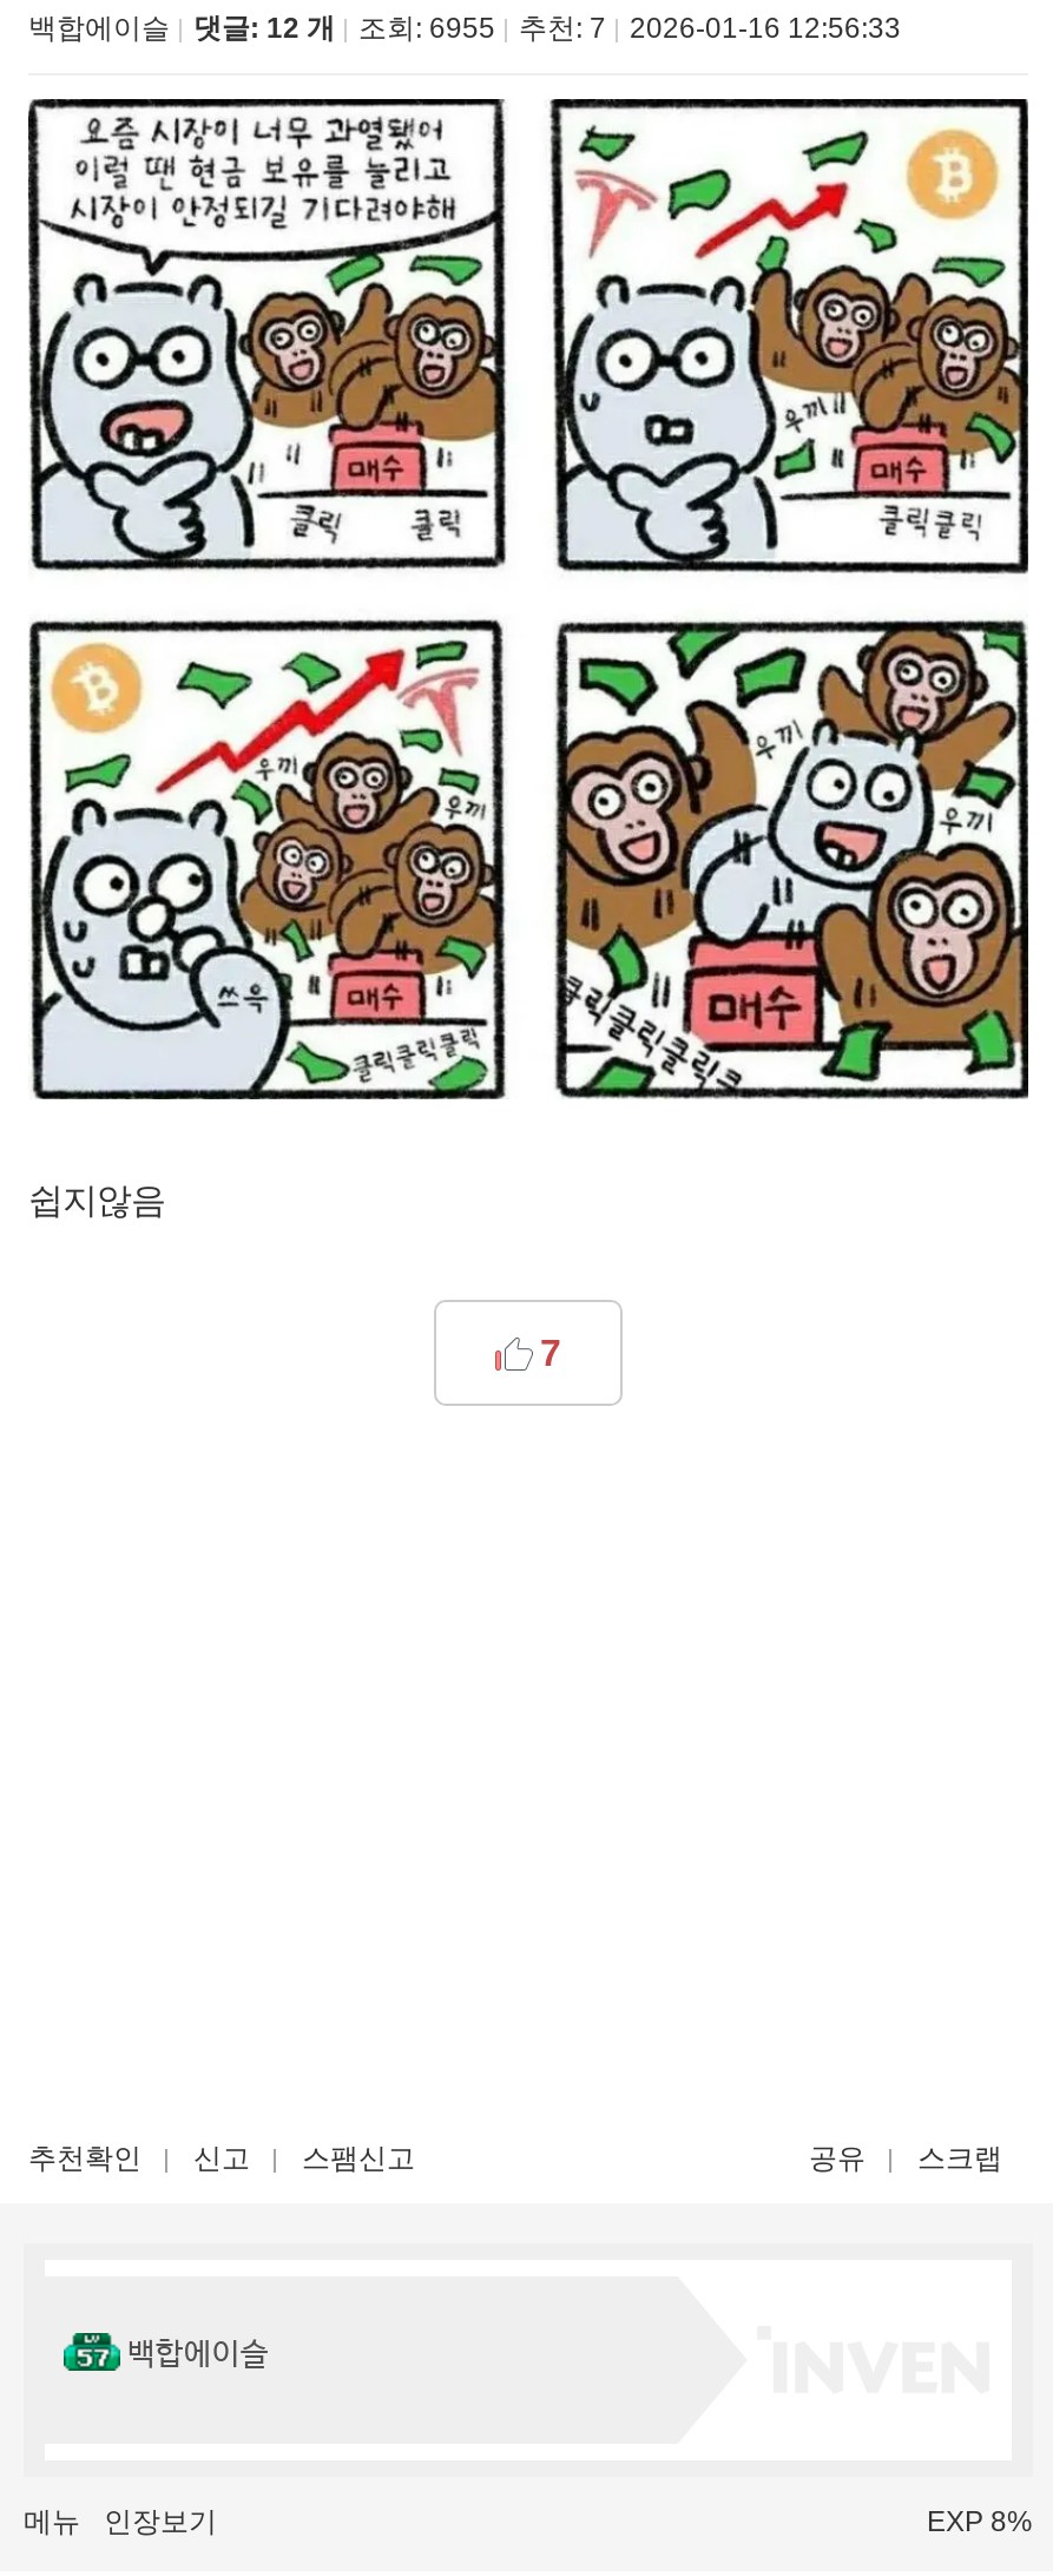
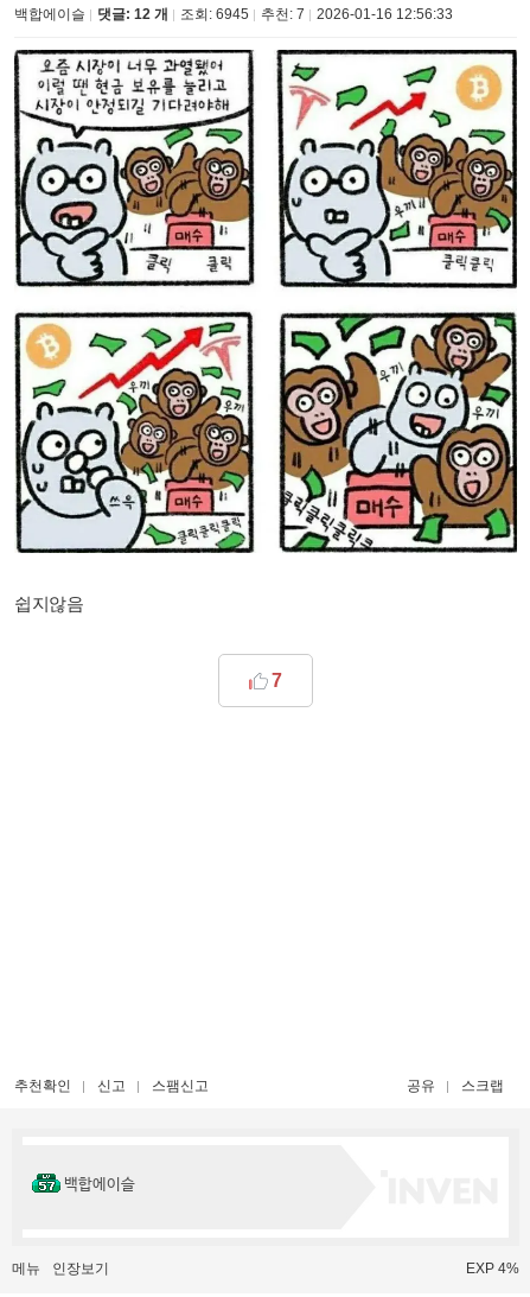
[28,12,901,45] 백합에이슬 댓글: 12 개 조회: 6955 추천: 7 2026-01-16 12:56:33 -> [14,6,453,23] 백합에이슬 댓글: 12 개 조회: 6945 추천: 7 2026-01-16 12:56:33
[927,2505,1033,2538] EXP 8% -> [466,1260,519,1277] EXP 4%

